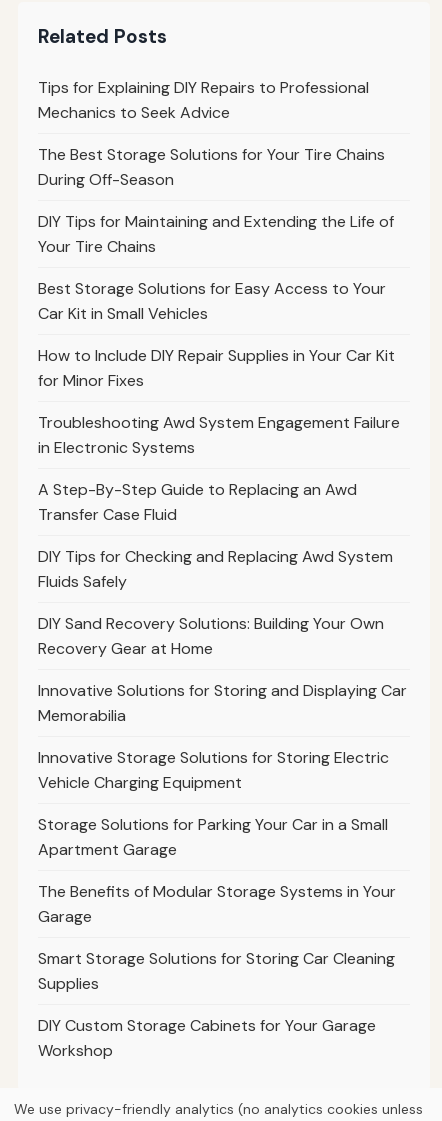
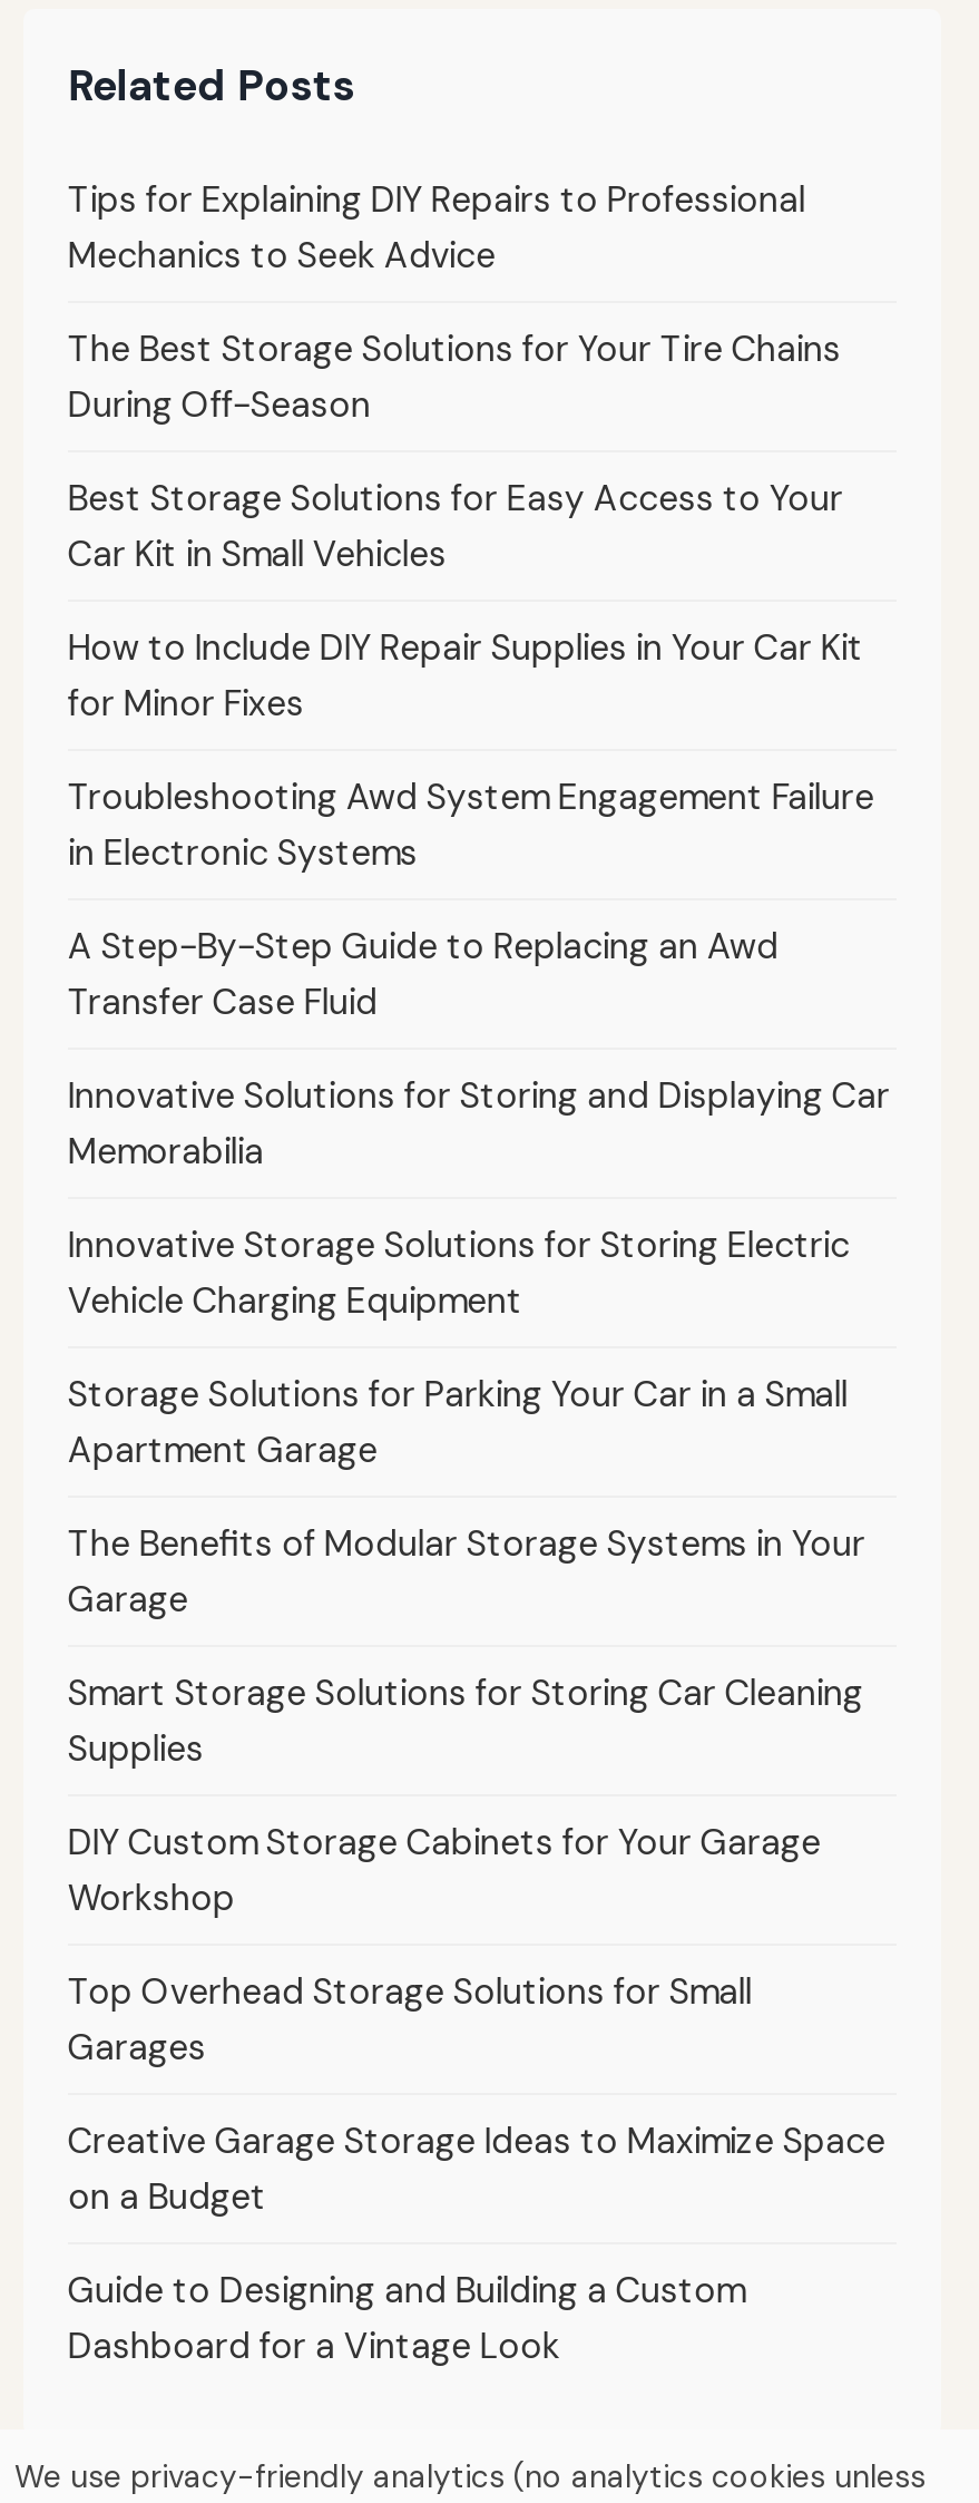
[38,211,394,257] DIY Tips for Maintaining and Extending the Life of | Your Tire Chains -> none
moved [38,278,400,525] -> [68,474,874,1025]: Best Storage Solutions for Easy Access to Your | Car Kit in Small Vehicles | How to Include DIY Repair Supplies in Your Car Kit | for Minor Fixes | Troubleshooting Awd System Engagement Failure | in Electronic Systems | A Step-By-Step Guide to Replacing an Awd | Transfer Case Fluid
[38,546,393,659] DIY Tips for Checking and Replacing Awd System | Fluids Safely | DIY Sand Recovery Solutions: Building Your Own | Recovery Gear at Home -> none
moved [38,680,407,1061] -> [68,1072,890,1921]: Innovative Solutions for Storing and Displaying Car | Memorabilia | Innovative Storage Solutions for Storing Electric | ... | DIY Custom Storage Cabinets for Your Garage | Workshop
none -> [68,1968,885,2369] Top Overhead Storage Solutions for Small | Garages | Creative Garage Storage Ideas to Maximize Space | on a Budget | Guide to Designing and Building a Custom | Dashboard for a Vintage Look

